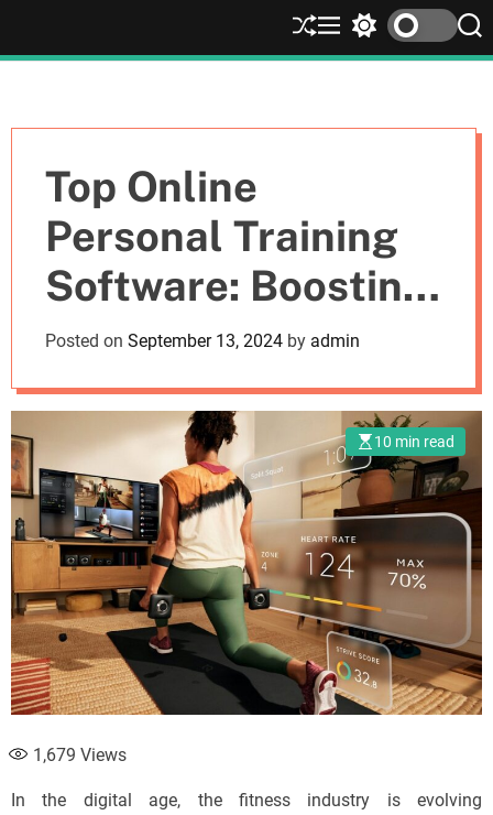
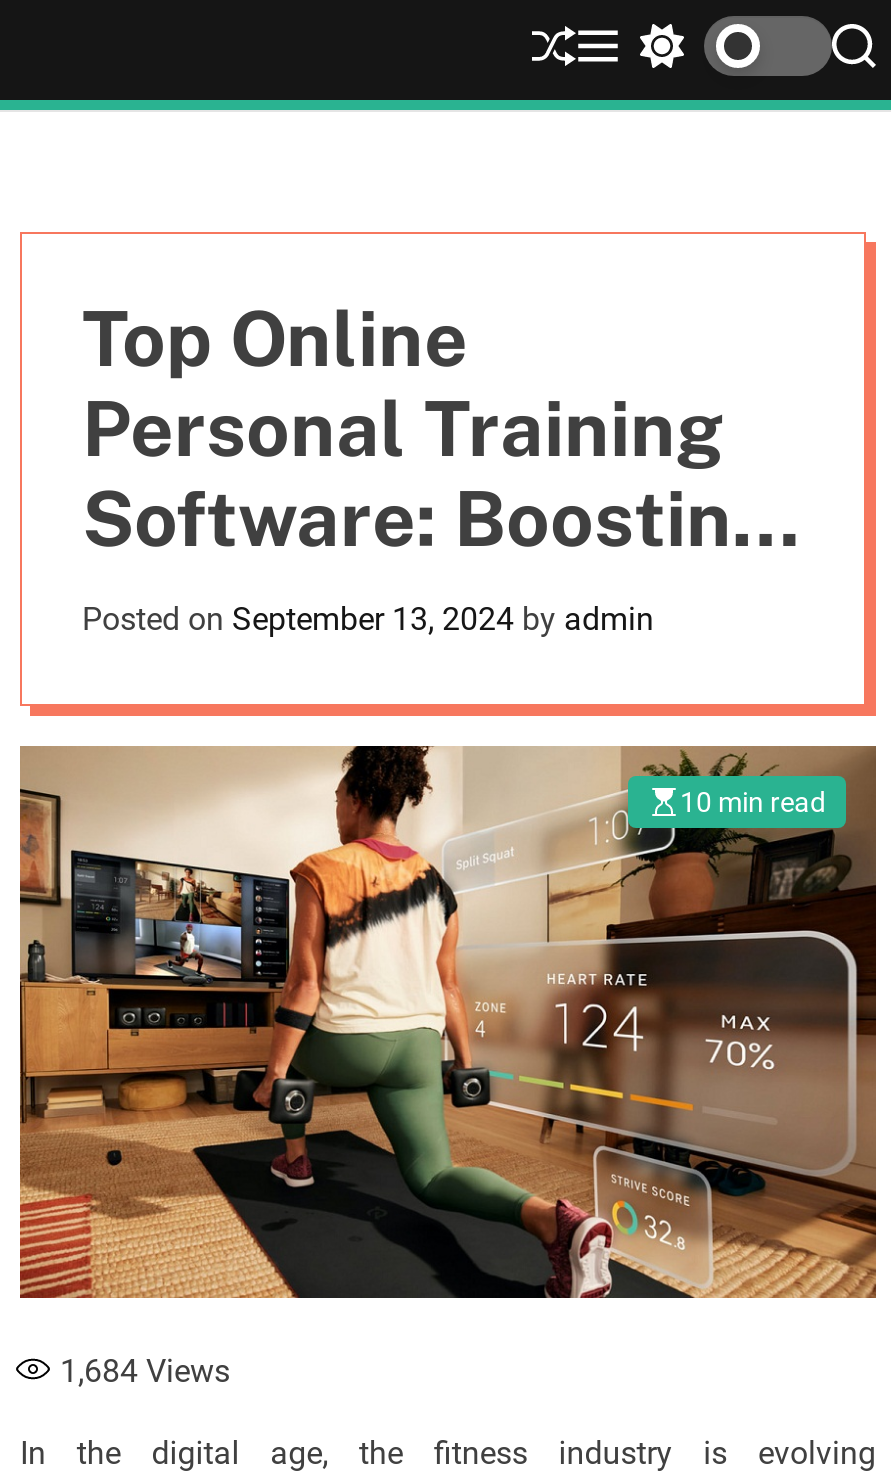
[33,744,127,765] 1,679 Views -> [60,1352,230,1390] 1,684 Views

